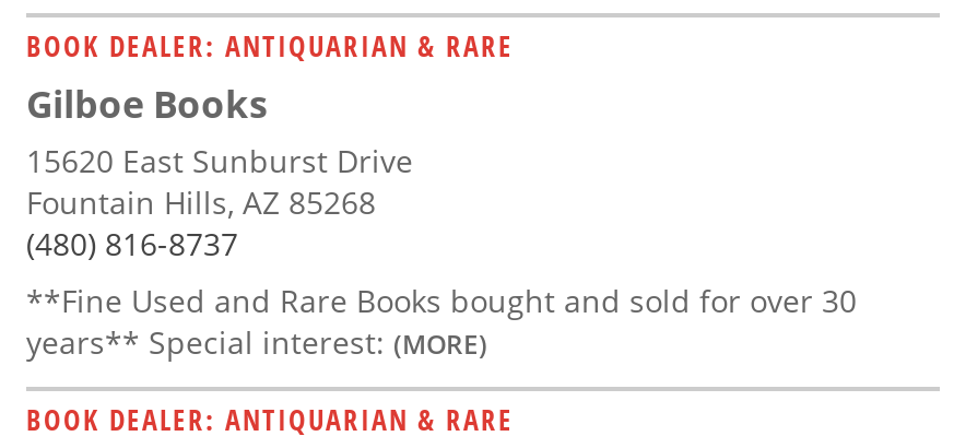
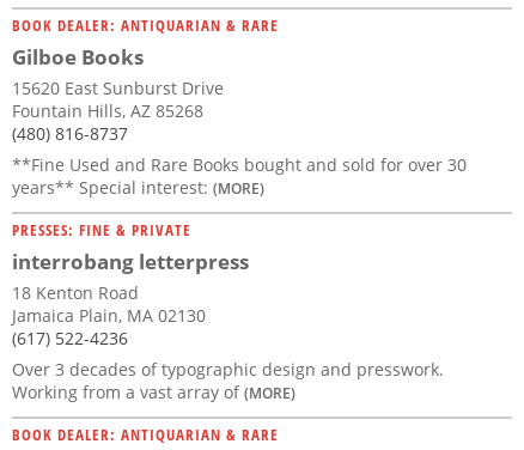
none -> [12,219,444,403] PRESSES: FINE & PRIVATE | interrobang letterpress | 18 Kenton Road | Jamaica Plain, MA 02130 | (617) 522-4236 | Over 3 decades of typographic design and presswork. | Working from a vast array of (MORE)

